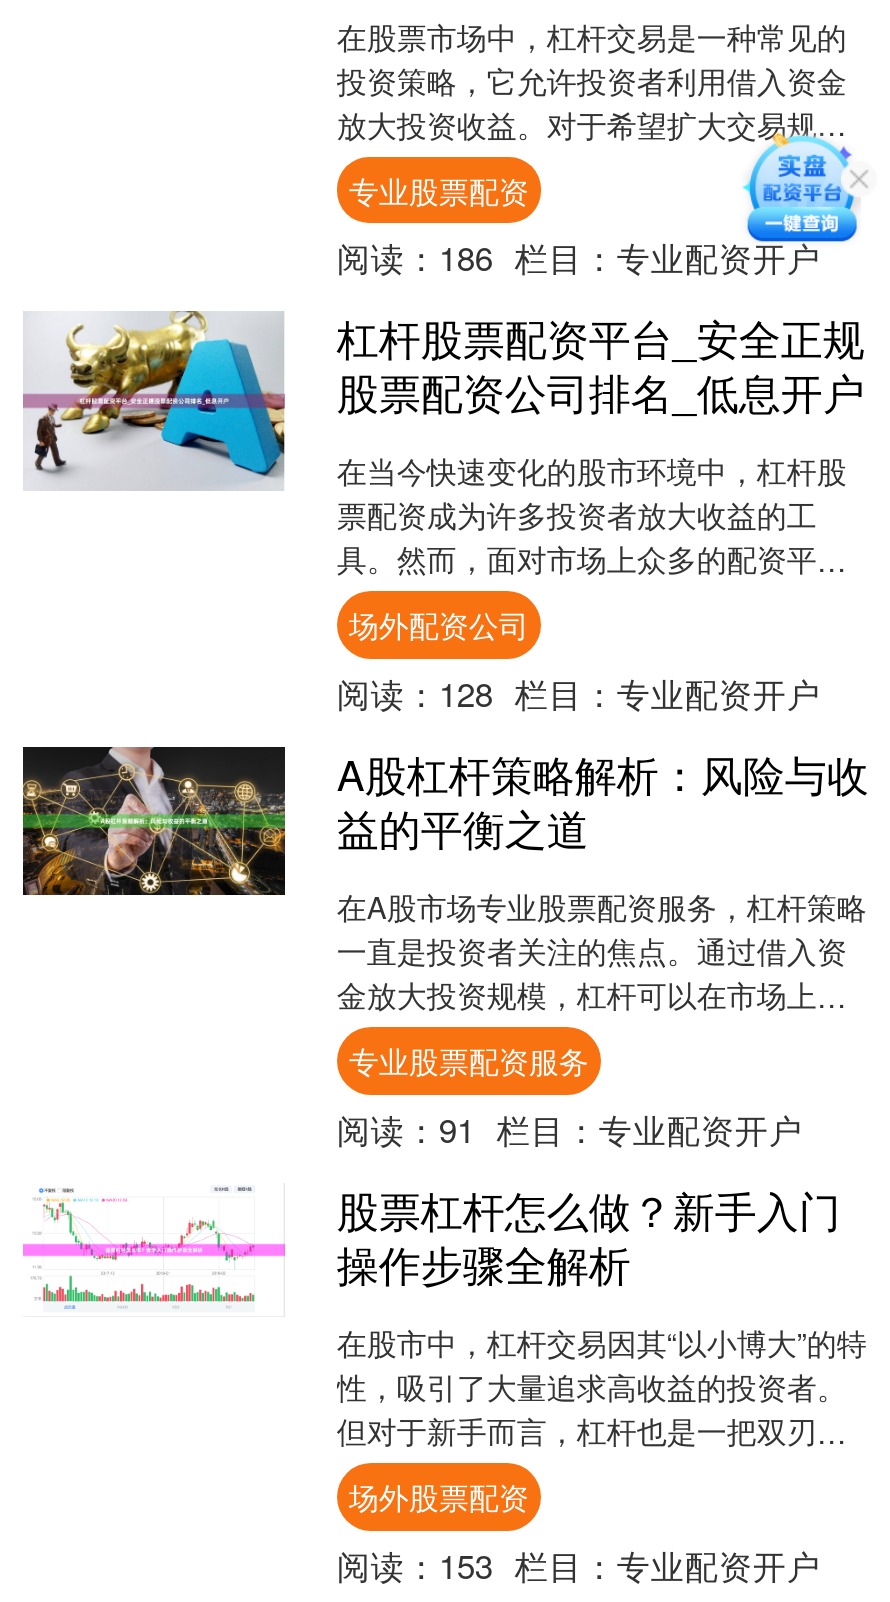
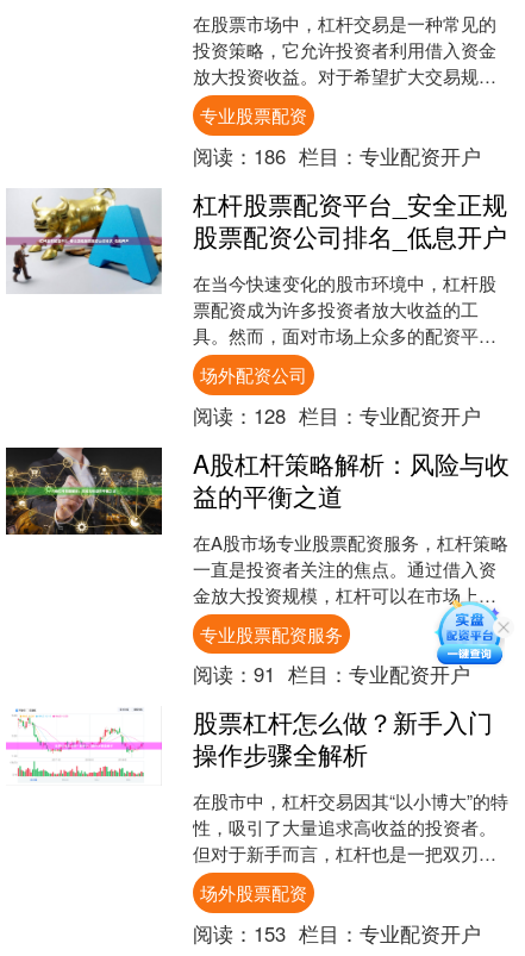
[765,173,867,245] [image] -> none
none -> [436,624,507,666] [image]

